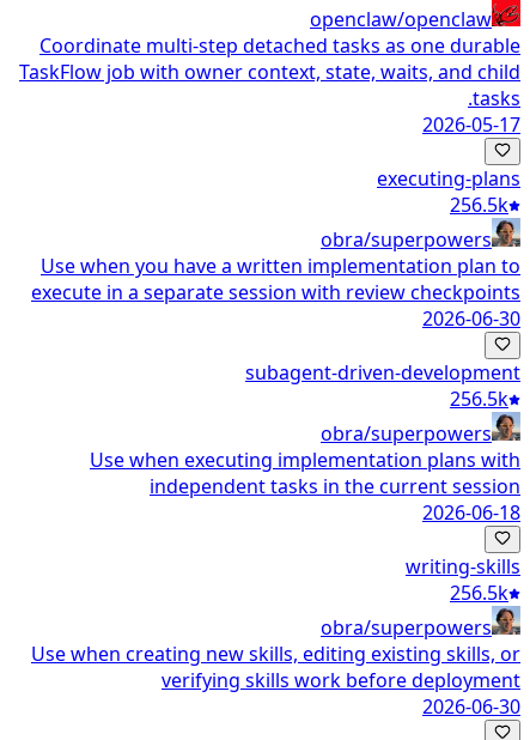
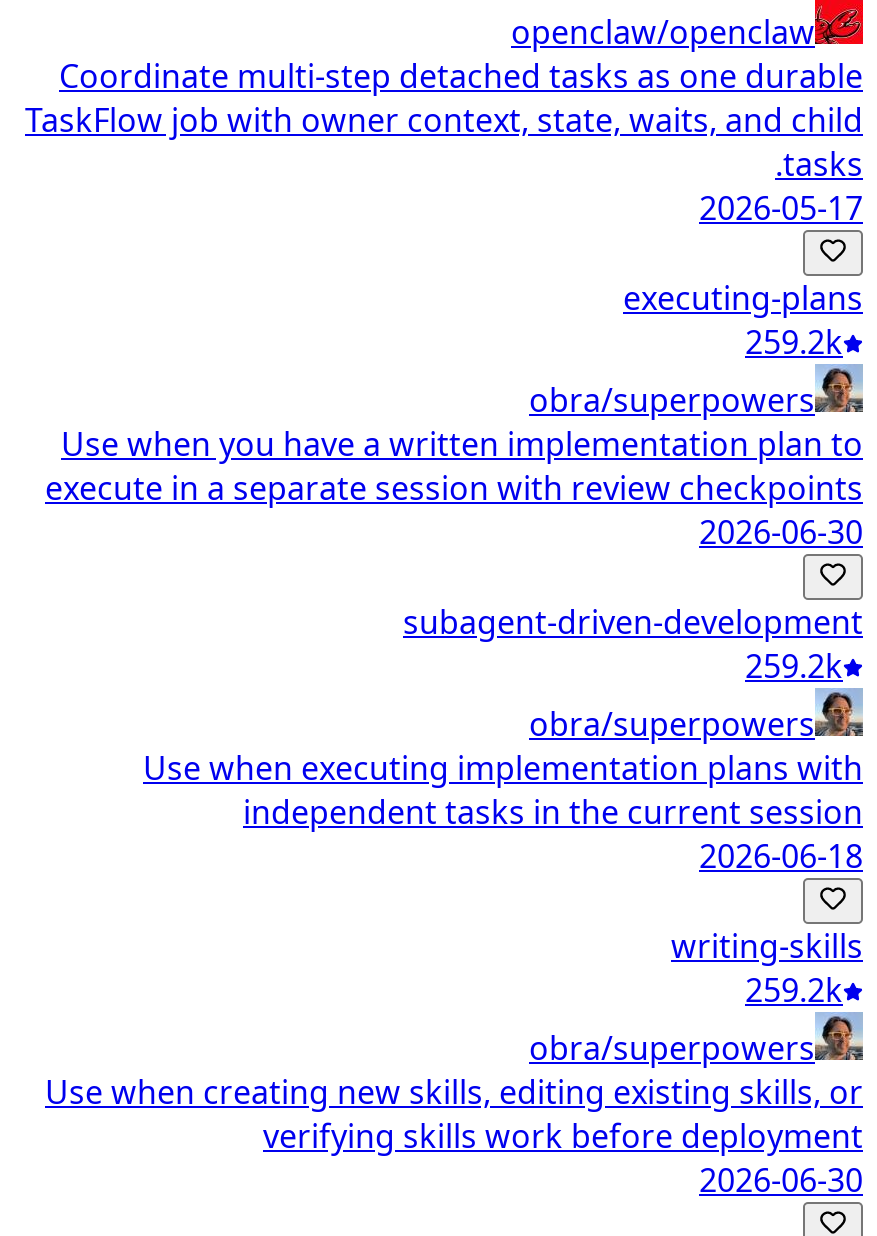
[450,192,508,218] 256.5k -> [745,320,843,364] 259.2k
[450,386,508,412] 256.5k -> [745,644,843,688] 259.2k
[450,580,508,606] 256.5k -> [745,968,843,1012] 259.2k

